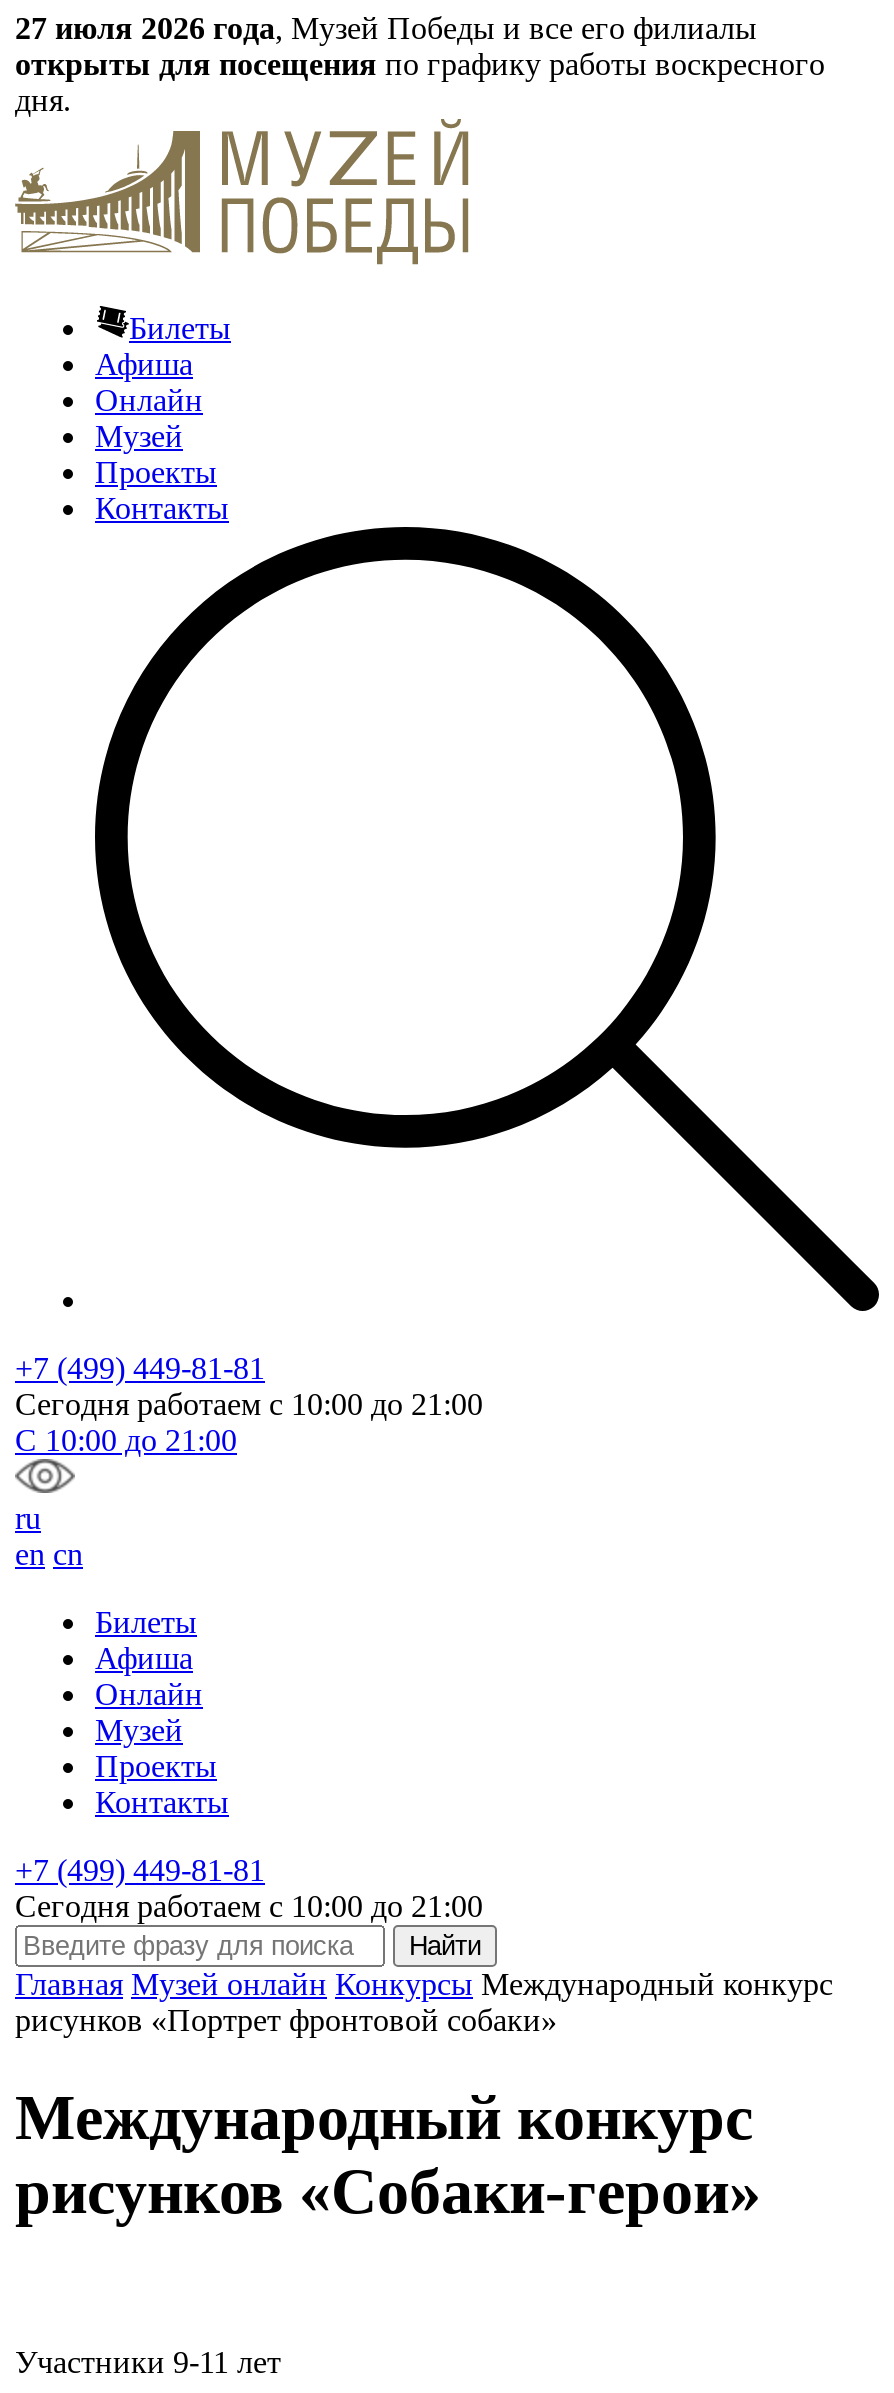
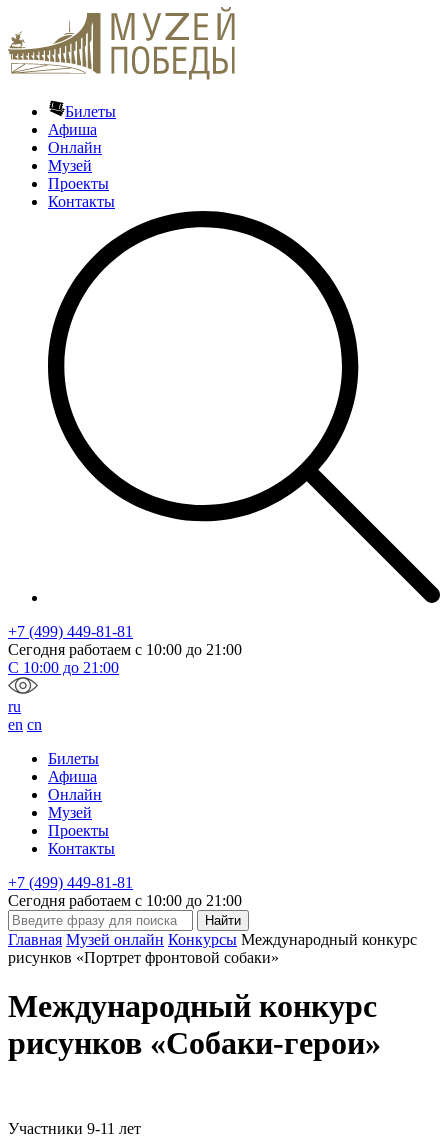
[15,11,825,117] 27 июля 2026 года, Музей Победы и все его филиалы | открыты для посещения по графику работы воскресного | дня. -> none

